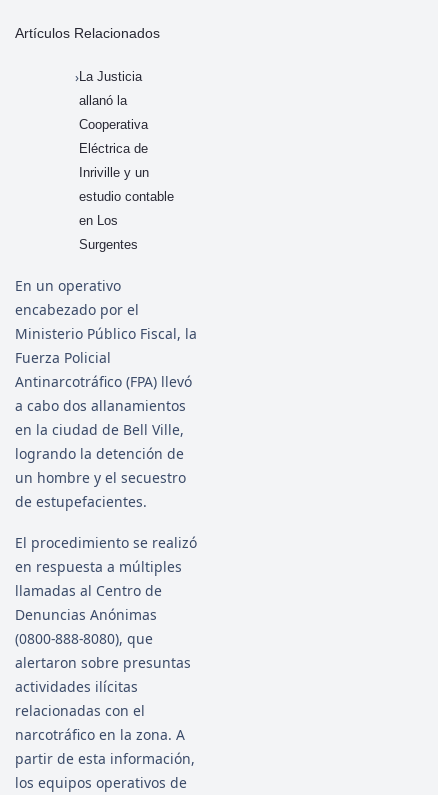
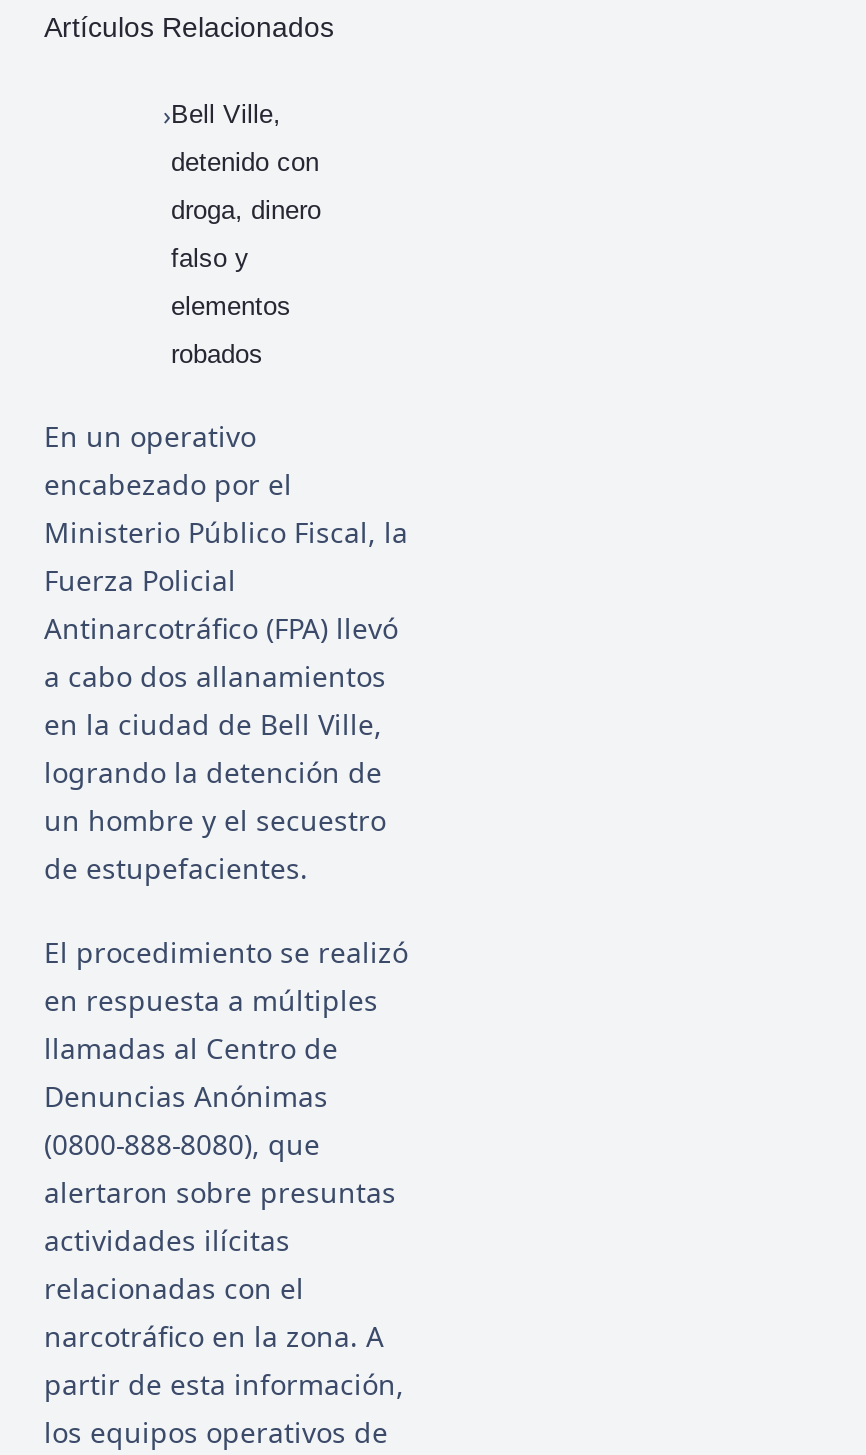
[78,68,173,251] La Justicia | allanó la | Cooperativa | Eléctrica de | Inriville y un | estudio contable | en Los | Surgentes -> [171,98,321,368] Bell Ville, | detenido con | droga, dinero | falso y | elementos | robados

